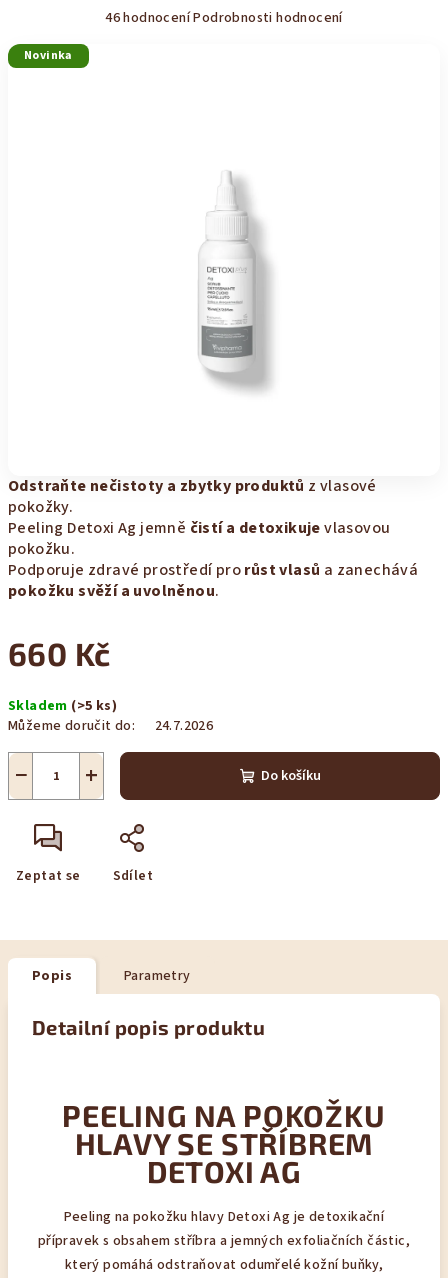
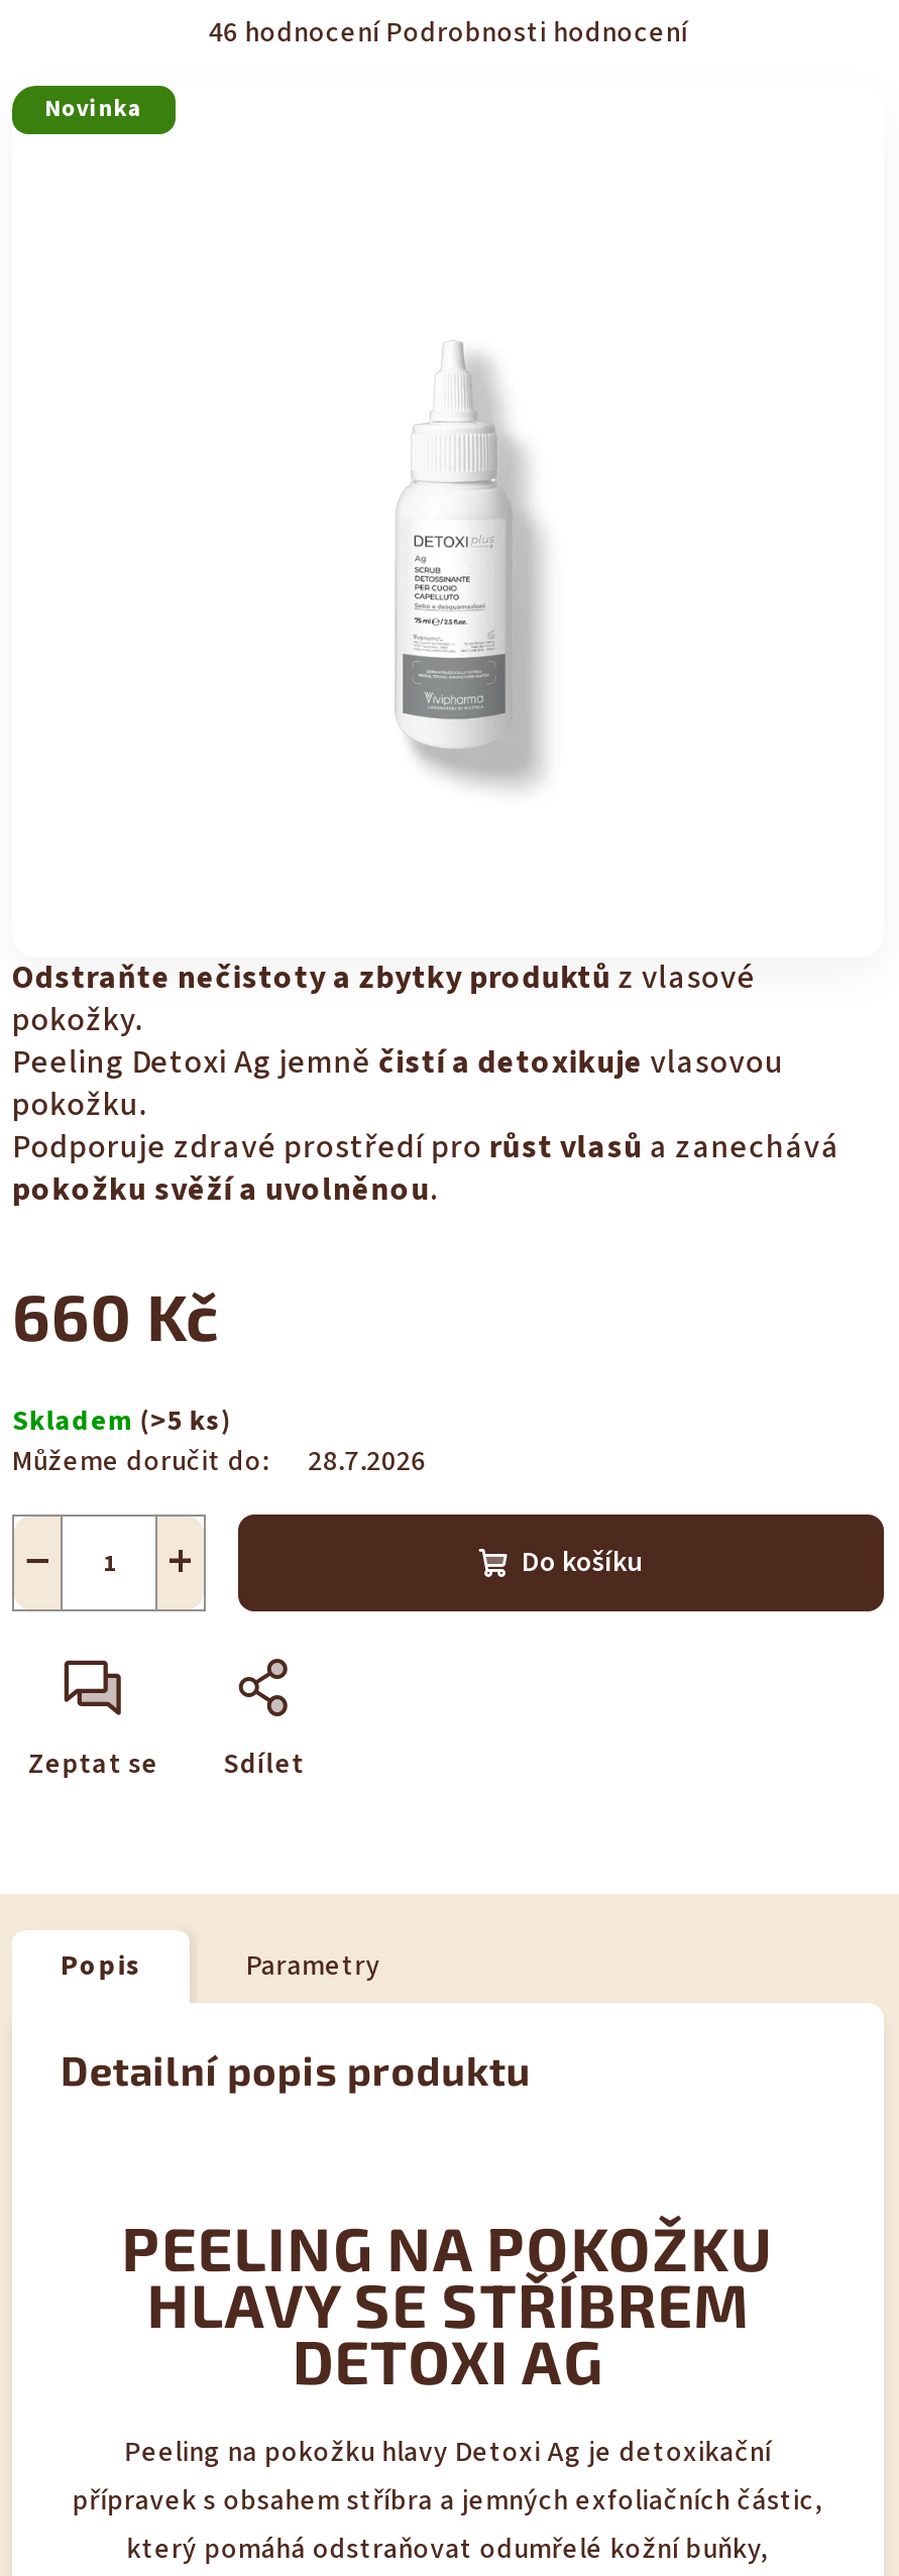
[8,716,213,736] Můžeme doručit do: 24.7.2026 -> [12,1442,426,1482] Můžeme doručit do: 28.7.2026

